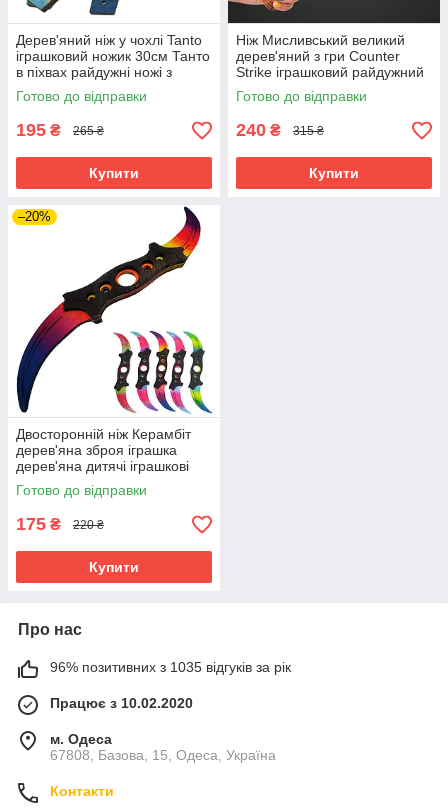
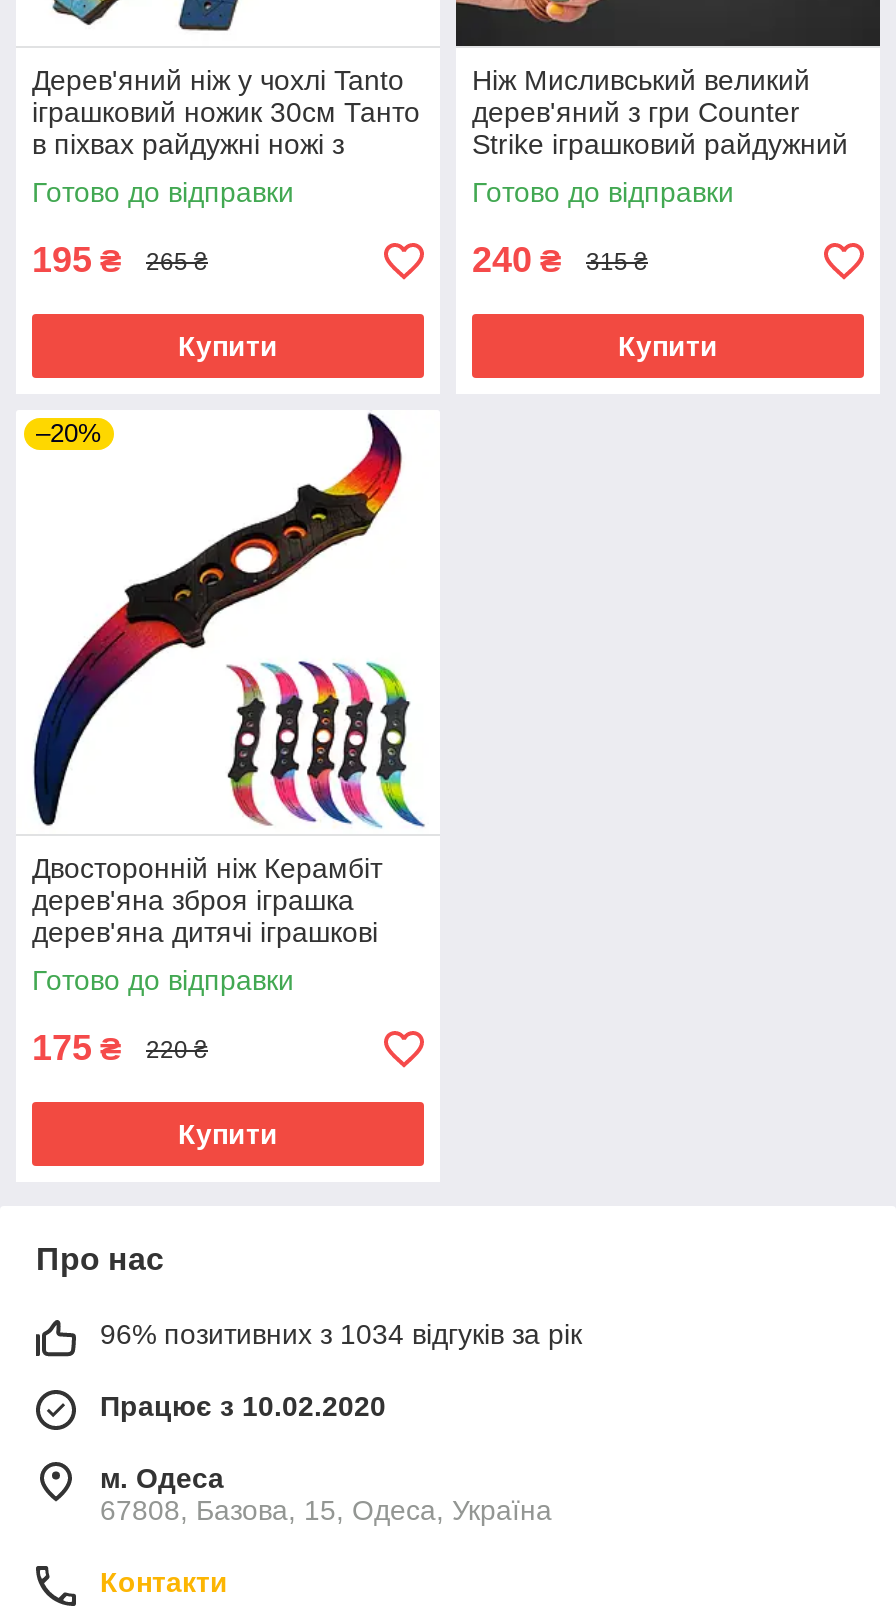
[50,659,291,675] 96% позитивних з 1035 відгуків за рік -> [100,1319,582,1351] 96% позитивних з 1034 відгуків за рік

